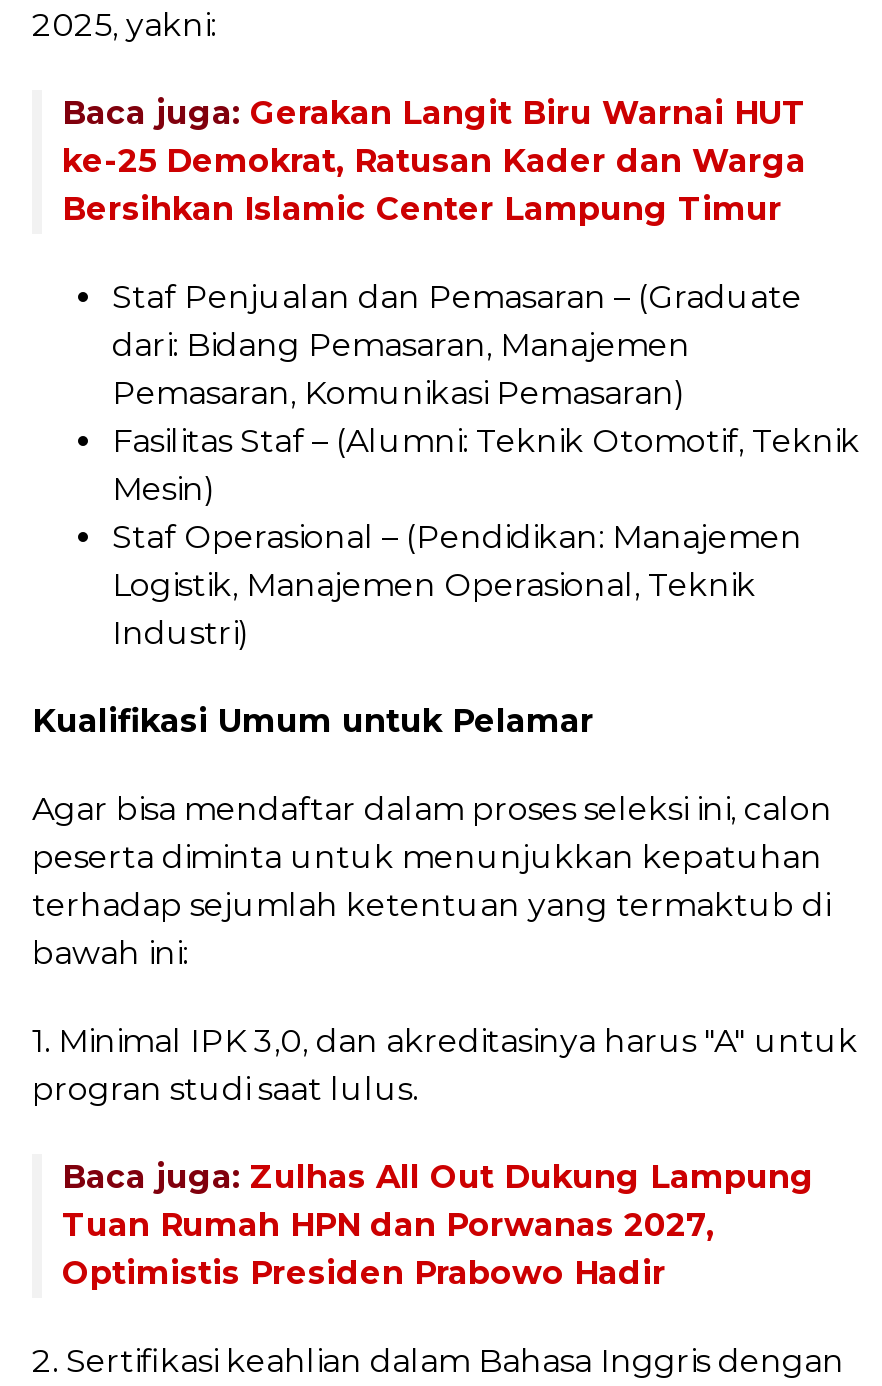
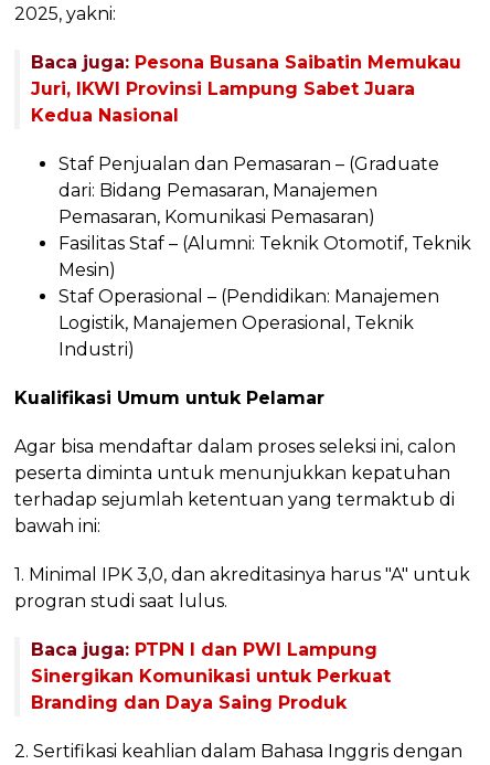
[62,94,806,228] Baca juga: Gerakan Langit Biru Warnai HUT | ke-25 Demokrat, Ratusan Kader dan Warga | Bersihkan Islamic Center Lampung Timur -> [31,52,461,126] Baca juga: Pesona Busana Saibatin Memukau | Juri, IKWI Provinsi Lampung Sabet Juara | Kedua Nasional
[62,1158,814,1292] Baca juga: Zulhas All Out Dukung Lampung | Tuan Rumah HPN dan Porwanas 2027, | Optimistis Presiden Prabowo Hadir -> [31,639,391,713] Baca juga: PTPN I dan PWI Lampung | Sinergikan Komunikasi untuk Perkuat | Branding dan Daya Saing Produk

